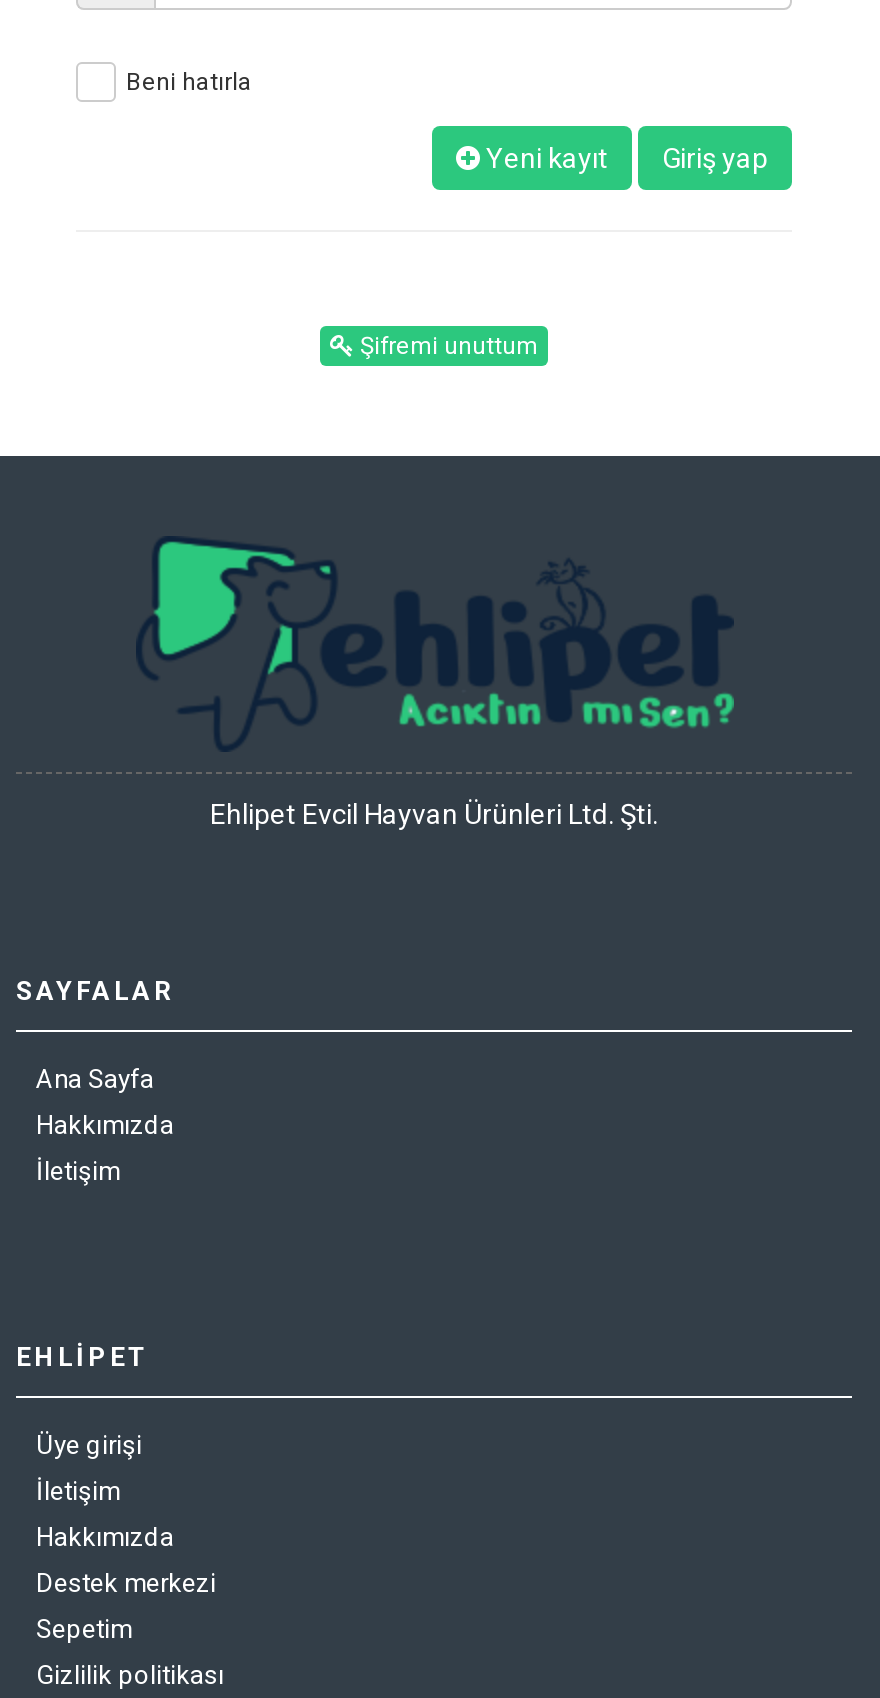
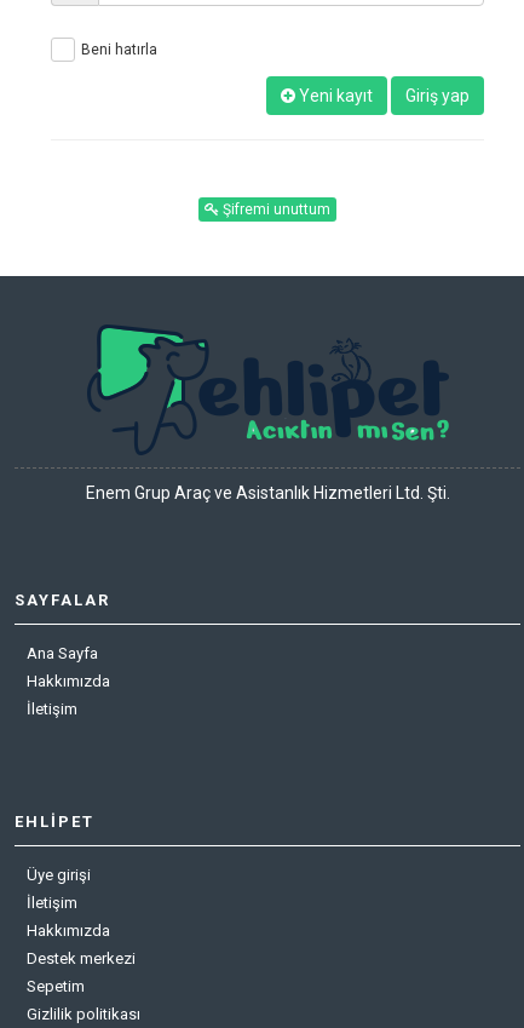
[210,797,658,829] Ehlipet Evcil Hayvan Ürünleri Ltd. Şti. -> [85,483,450,502] Enem Grup Araç ve Asistanlık Hizmetleri Ltd. Şti.

